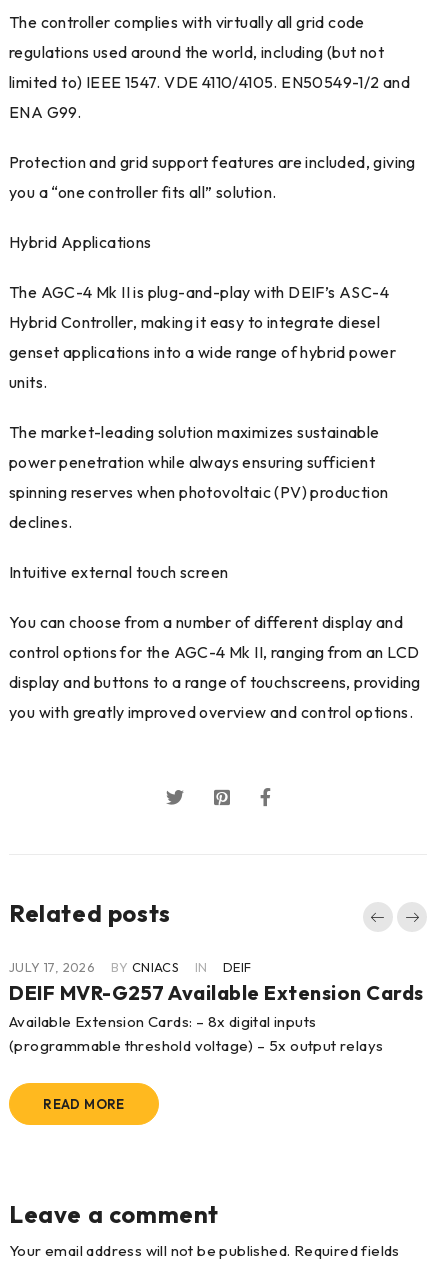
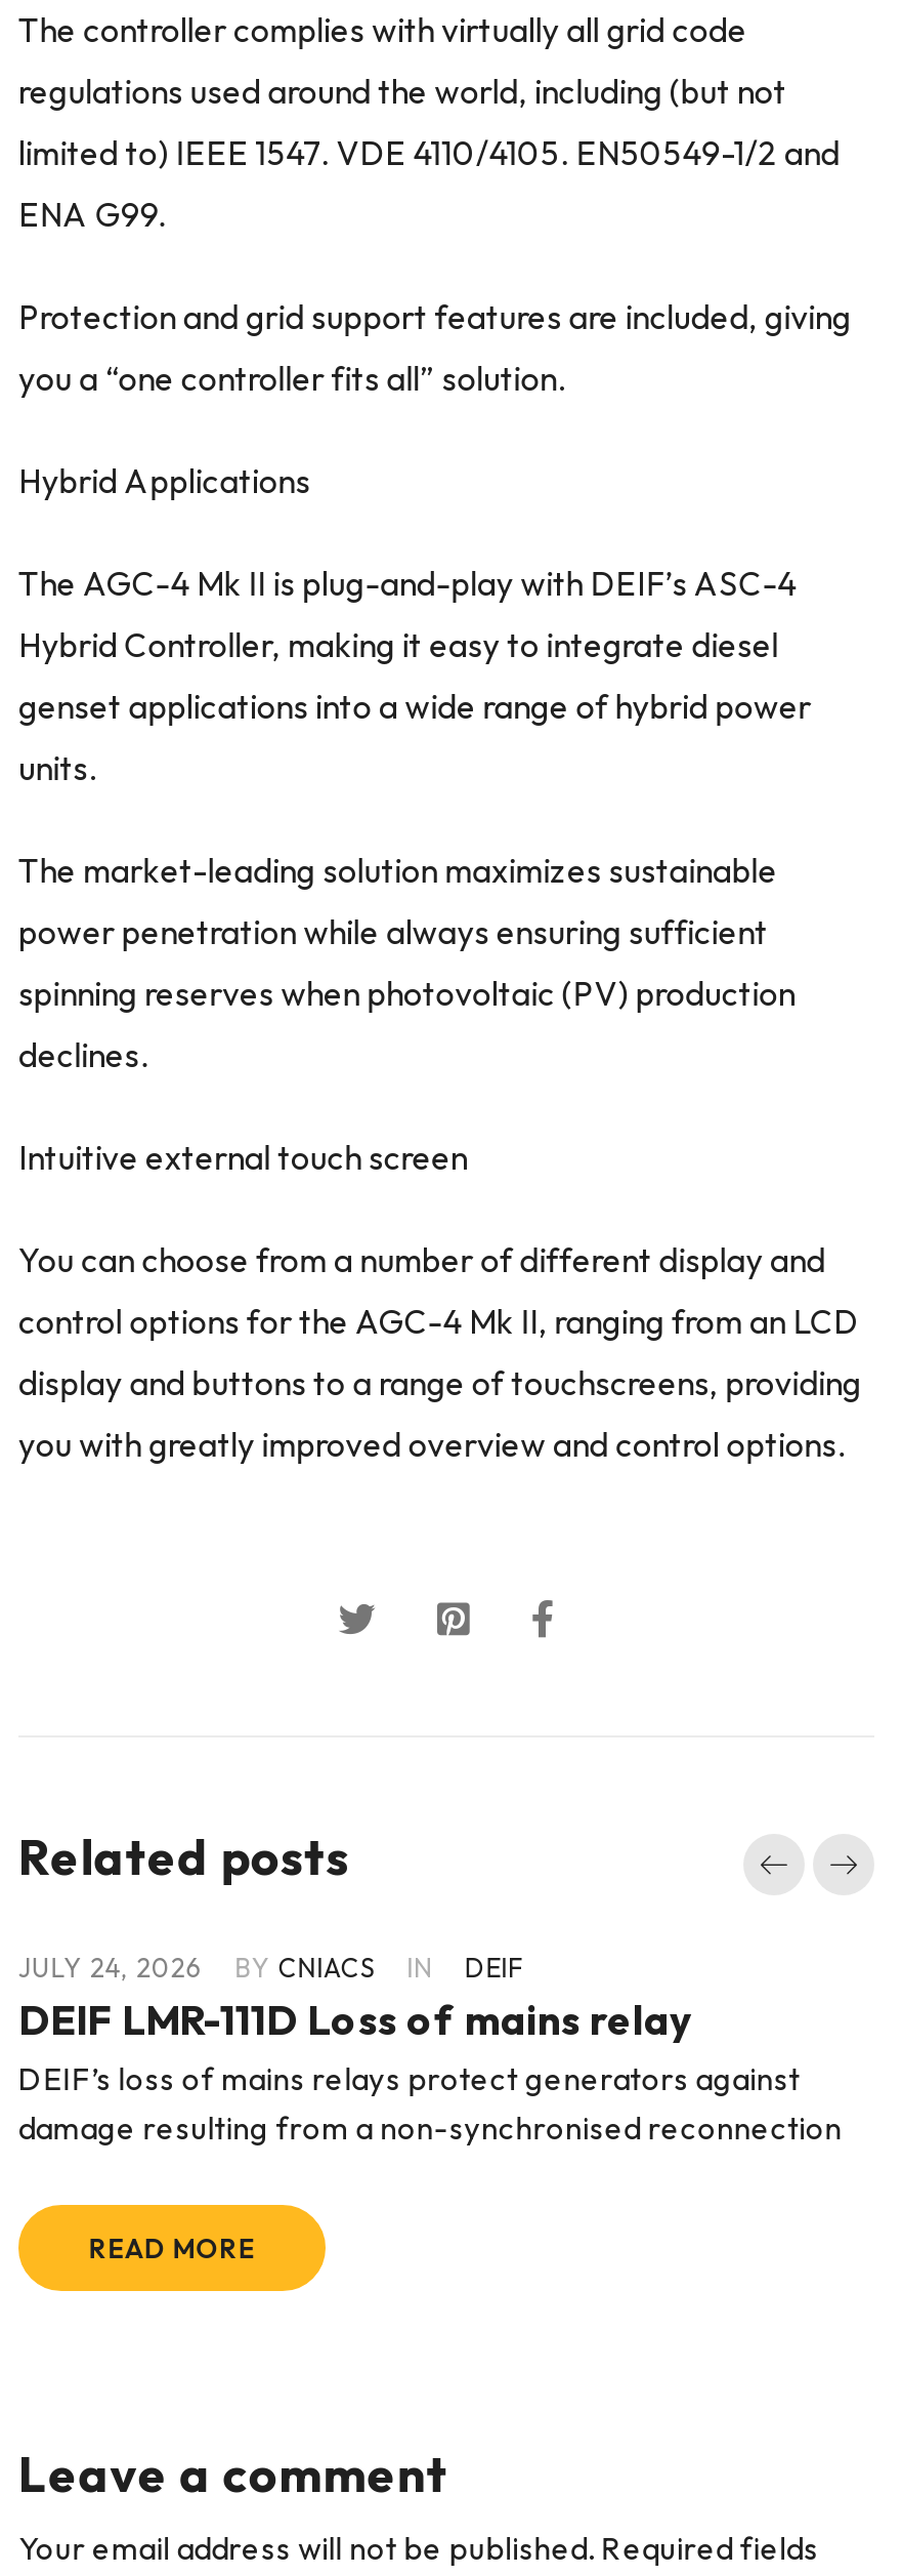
[9,959,99,975] JULY 17, 2026 -> [18,1951,210,1984] JULY 24, 2026
[9,980,423,1055] DEIF MVR-G257 Available Extension Cards | Available Extension Cards: – 8x digital inputs | (programmable threshold voltage) – 5x output relays -> [18,1994,842,2148] DEIF LMR-111D Loss of mains relay | DEIF’s loss of mains relays protect generators against | damage resulting from a non-synchronised reconnection

